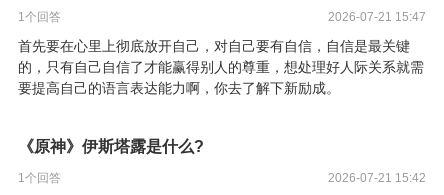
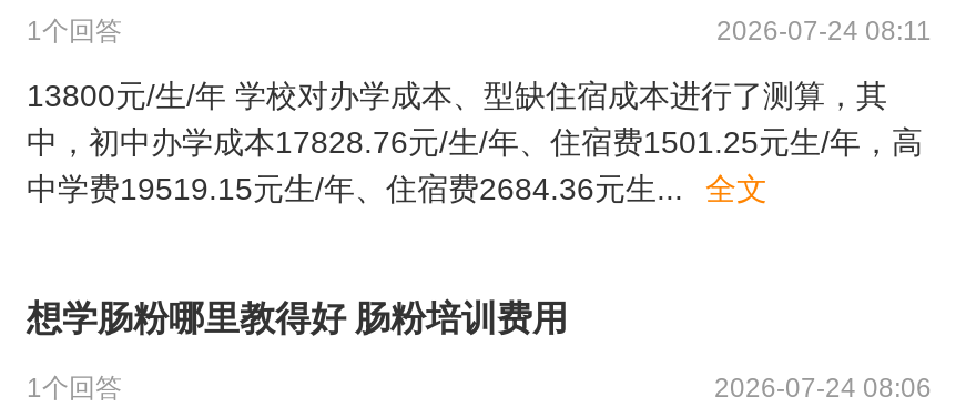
[328,10,426,24] 2026-07-21 15:47 -> [716,16,932,47] 2026-07-24 08:11
[18,38,424,96] 首先要在心里上彻底放开自己，对自己要有自信，自信是最关键 | 的，只有自己自信了才能赢得别人的尊重，想处理好人际关系就需 | 要提高自己的语言表达能力啊，你去了解下新励成。 -> [27,78,923,206] 13800元/生/年 学校对办学成本、型缺住宿成本进行了测算，其 | 中，初中办学成本17828.76元/生/年、住宿费1501.25元生/年，高 | 中学费19519.15元生/年、住宿费2684.36元生... | 全文
[18,138,204,155] 《原神》伊斯塔露是什么? -> [27,299,568,337] 想学肠粉哪里教得好 肠粉培训费用
[328,171,426,185] 2026-07-21 15:42 -> [714,373,932,404] 2026-07-24 08:06

